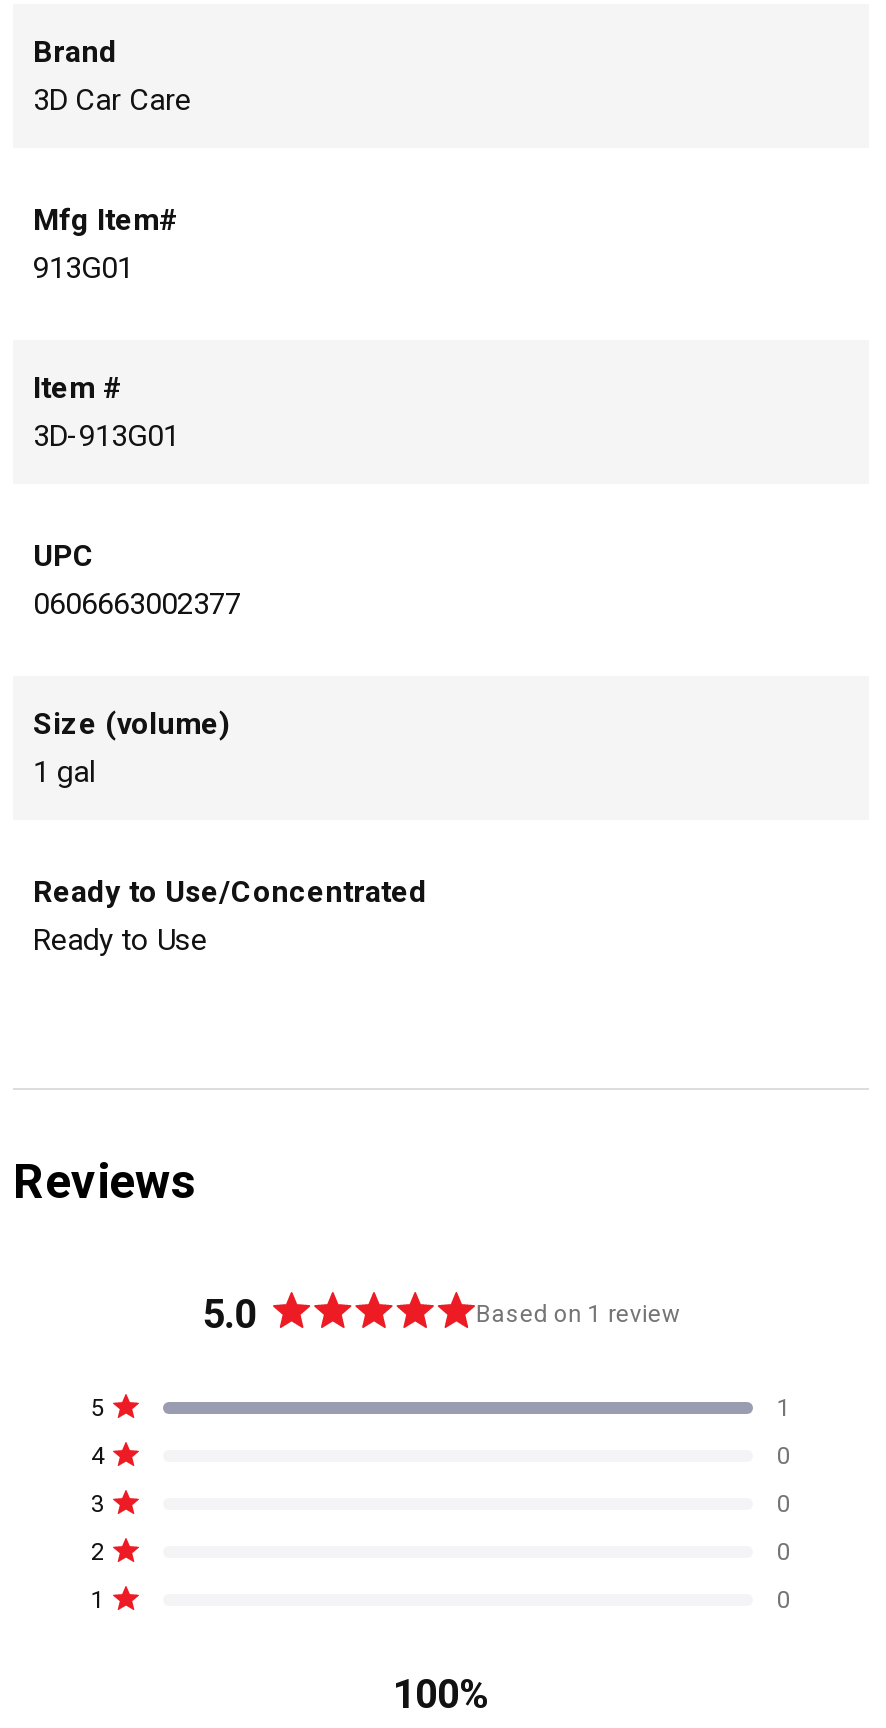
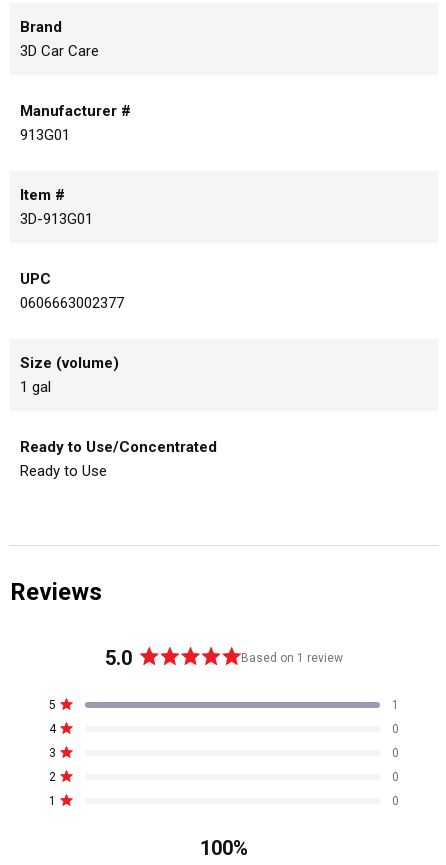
[33,203,179,239] Mfg Item# -> [20,102,131,120] Manufacturer #

